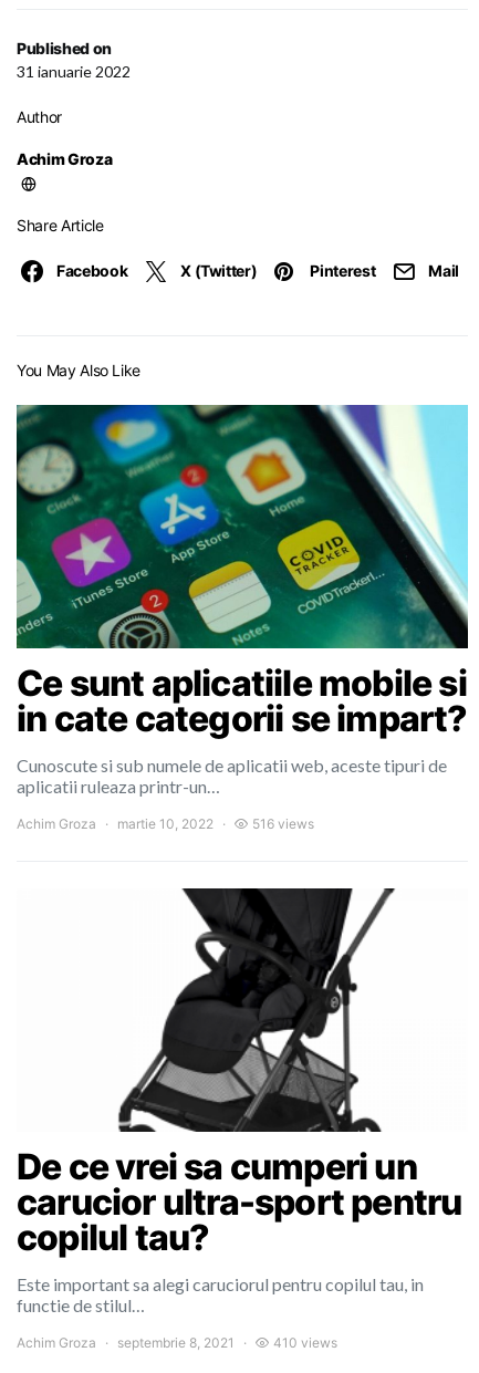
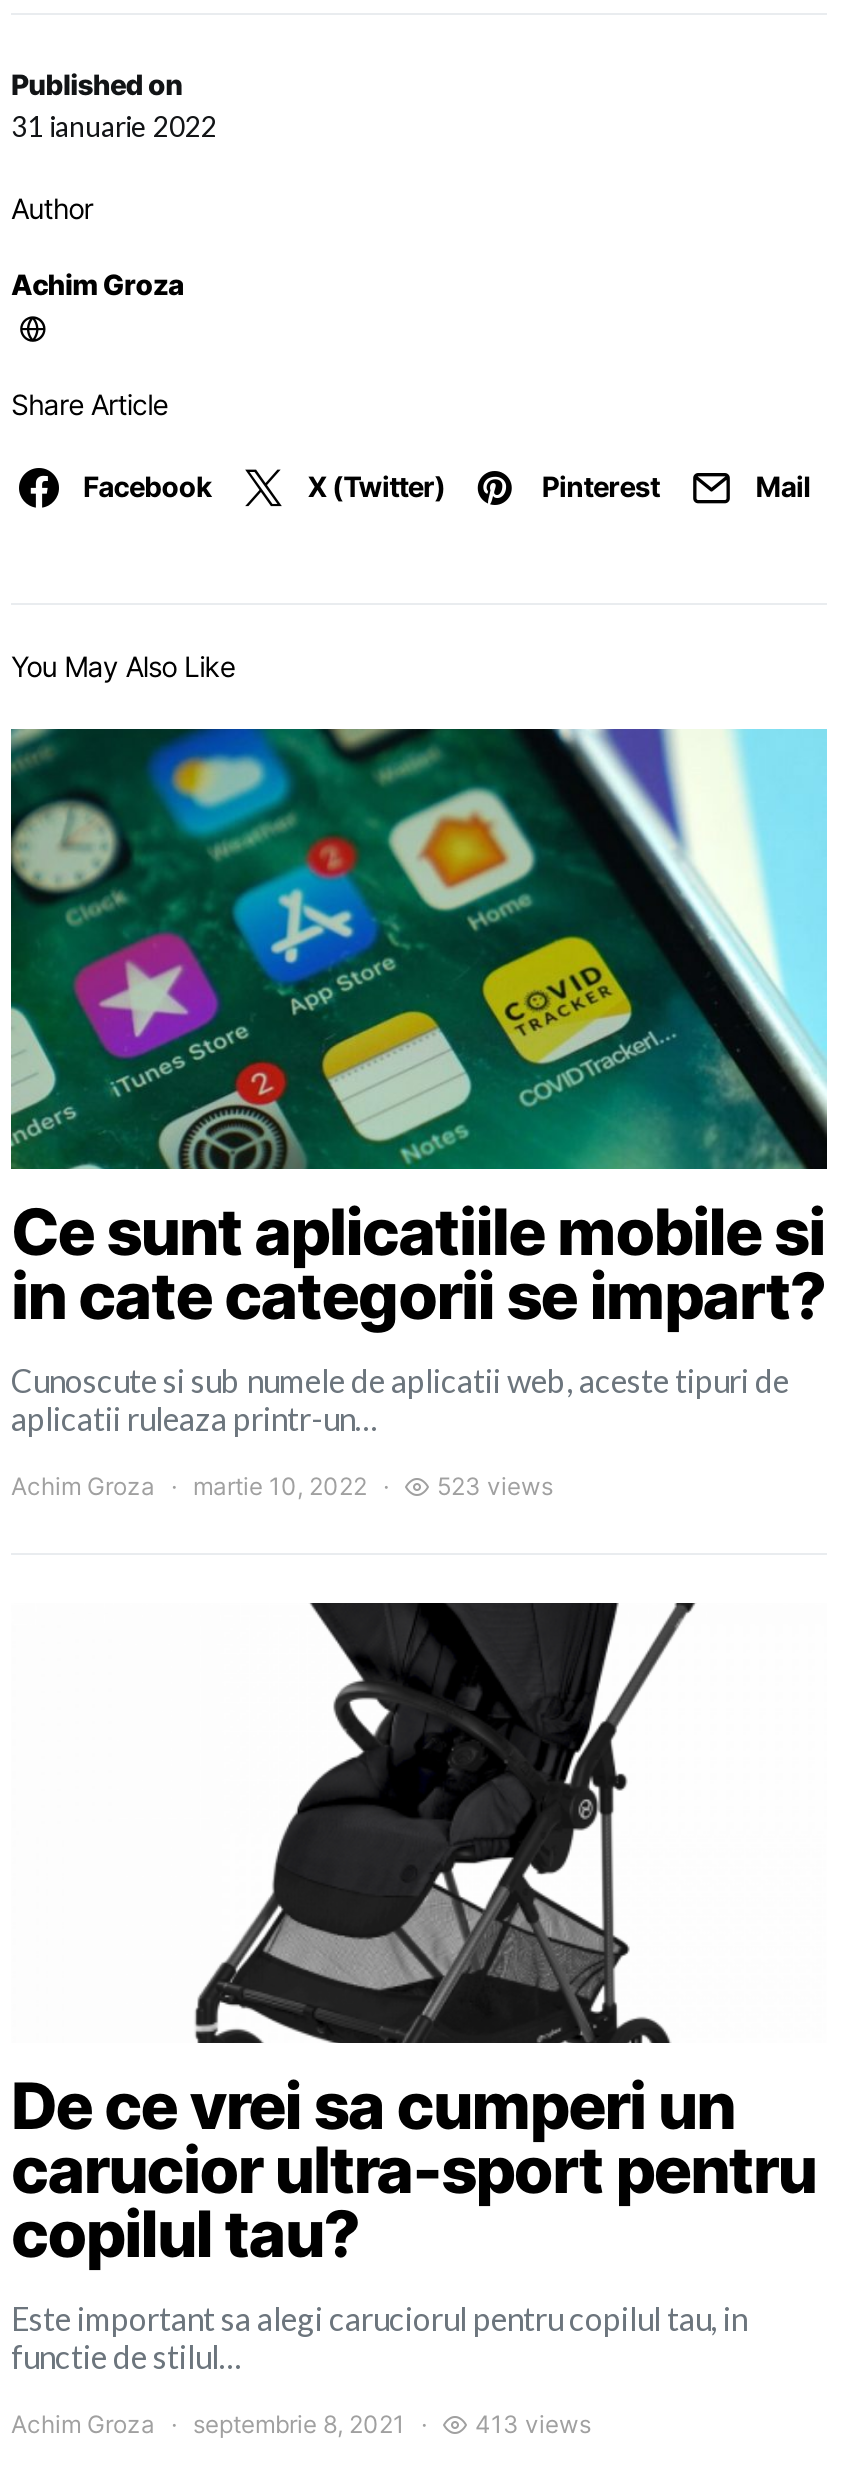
[252,815,314,832] 516 views -> [437,1471,553,1501] 523 views
[273,1334,337,1351] 410 views -> [475,2409,591,2439] 413 views

